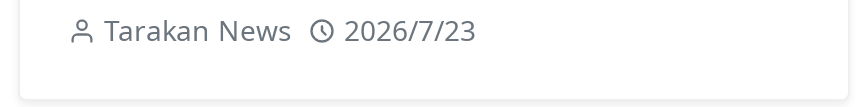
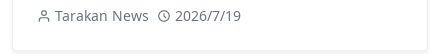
[104,11,476,49] Tarakan News 2026/7/23 -> [55,6,241,25] Tarakan News 2026/7/19

